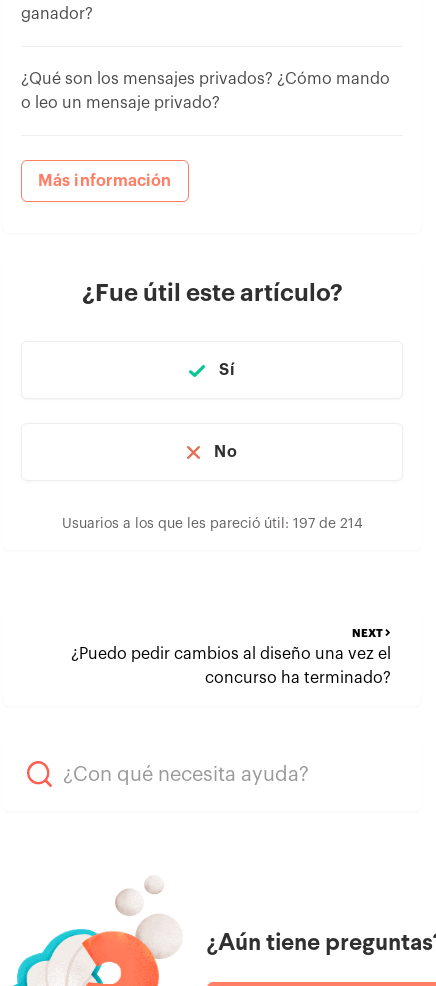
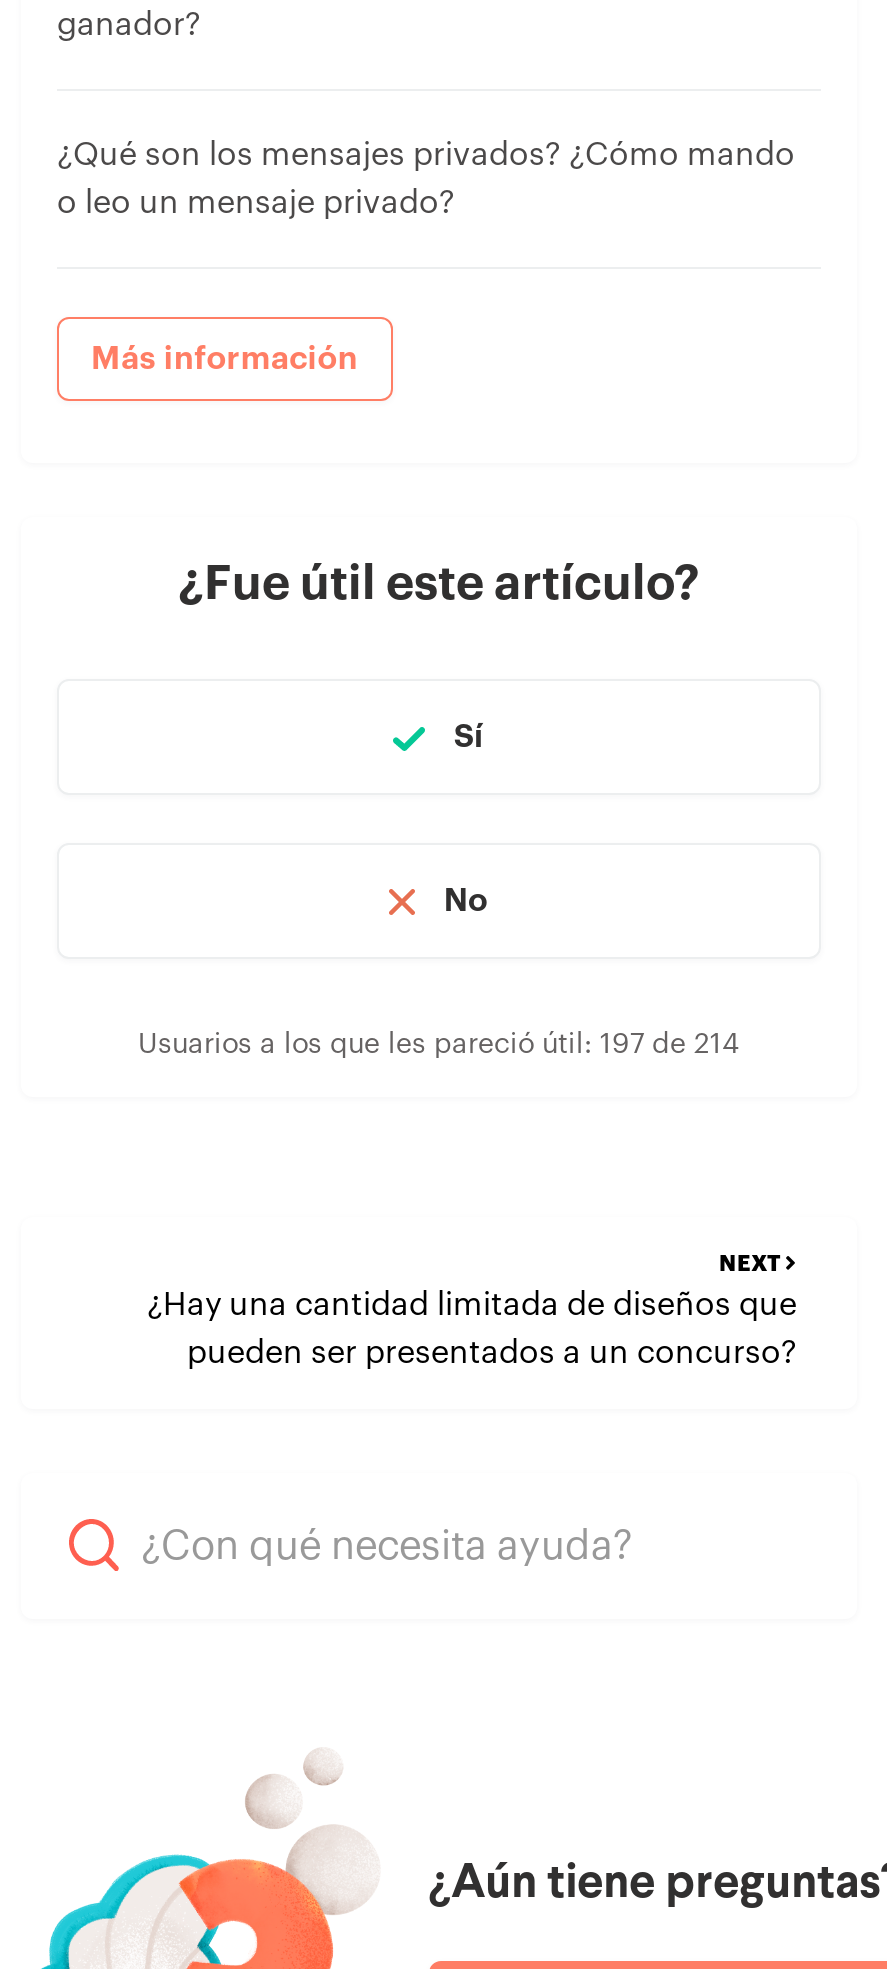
[71,646,391,662] ¿Puedo pedir cambios al diseño una vez el -> [147,1288,797,1320] ¿Hay una cantidad limitada de diseños que
[205,670,391,686] concurso ha terminado? -> [187,1336,797,1368] pueden ser presentados a un concurso?

